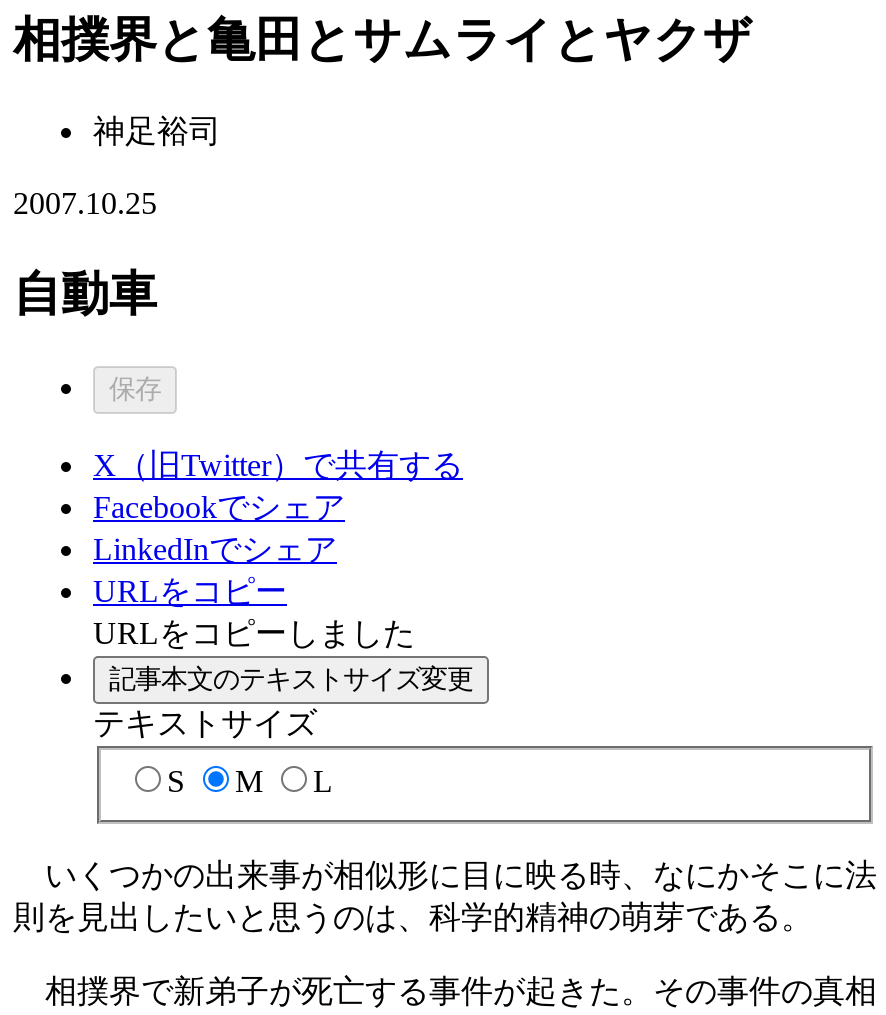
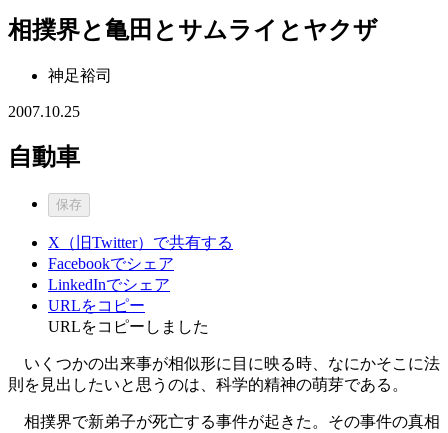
[93,663,473,798] 記事本文のテキストサイズ変更 | テキストサイズ | S | M | L -> none

